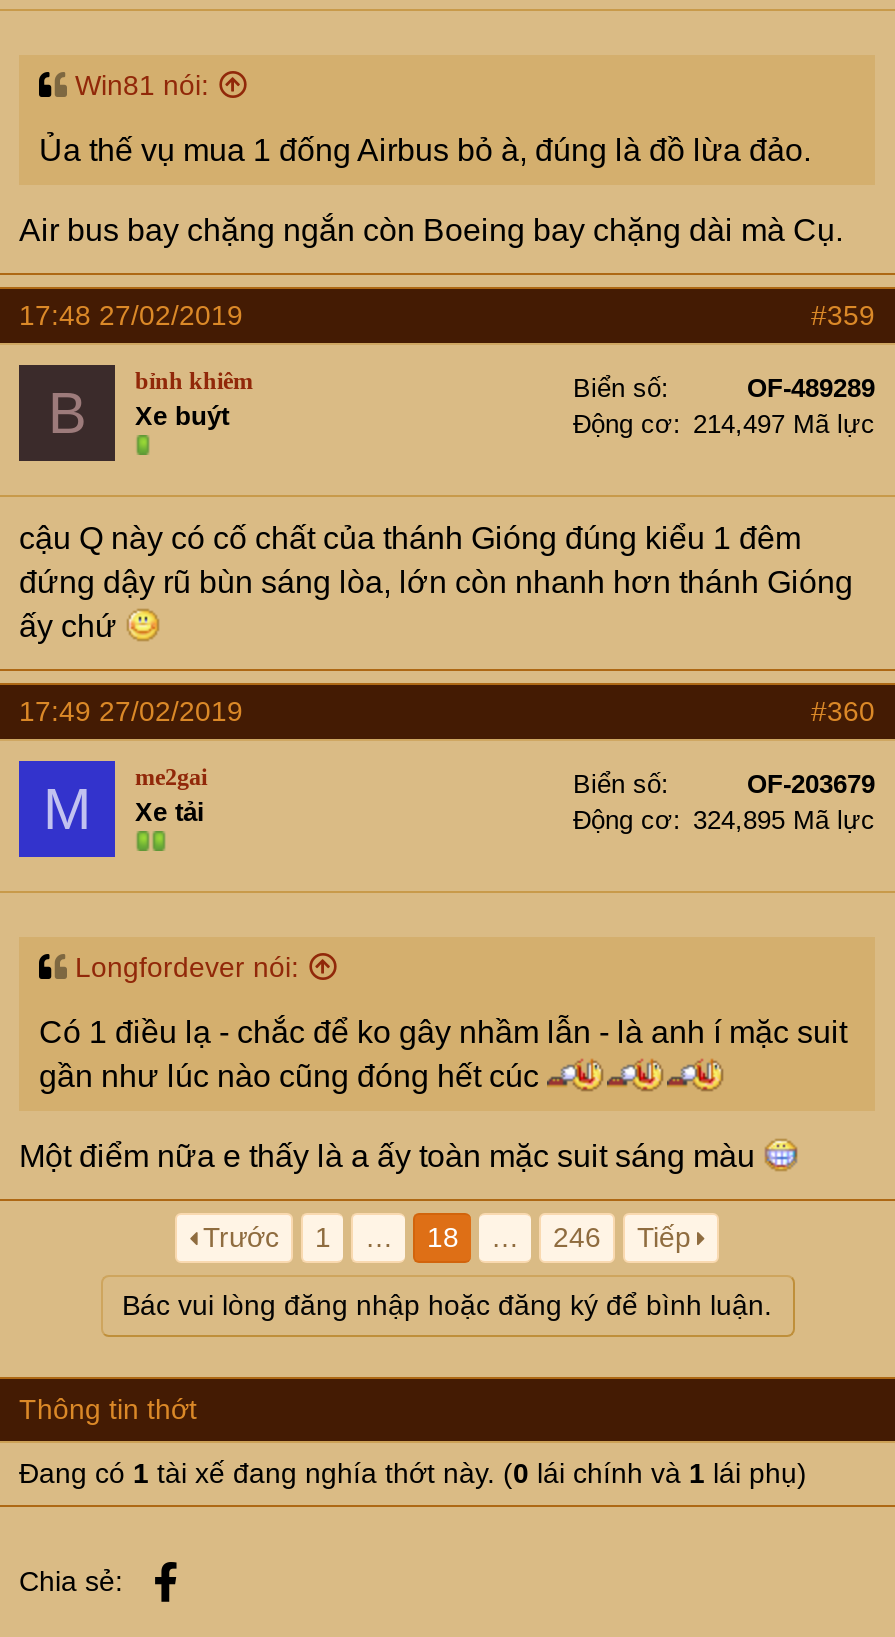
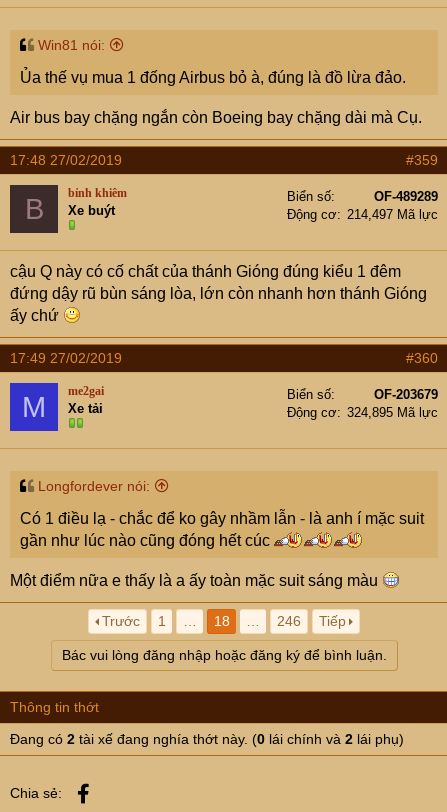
[19,1457,807,1489] Đang có 1 tài xế đang nghía thớt này. (0 lái chính và 1 lái phụ) -> [10,731,404,747] Đang có 2 tài xế đang nghía thớt này. (0 lái chính và 2 lái phụ)

